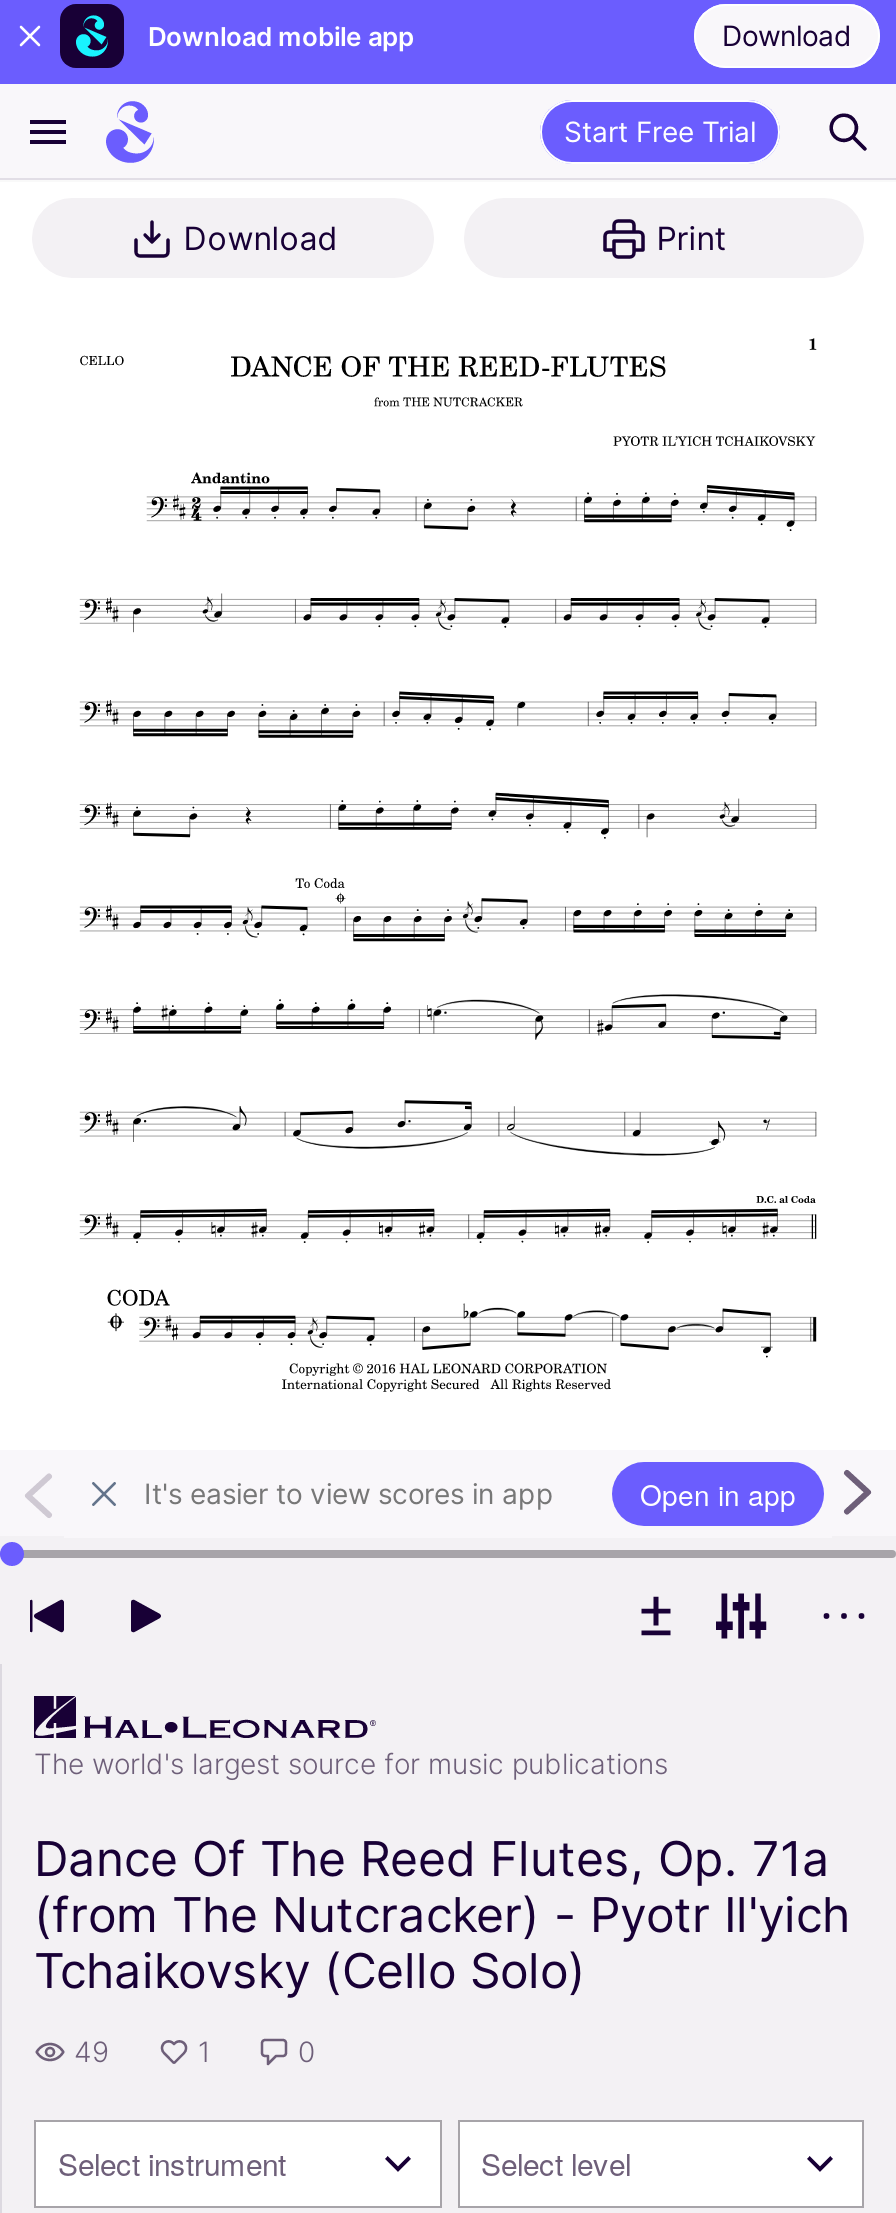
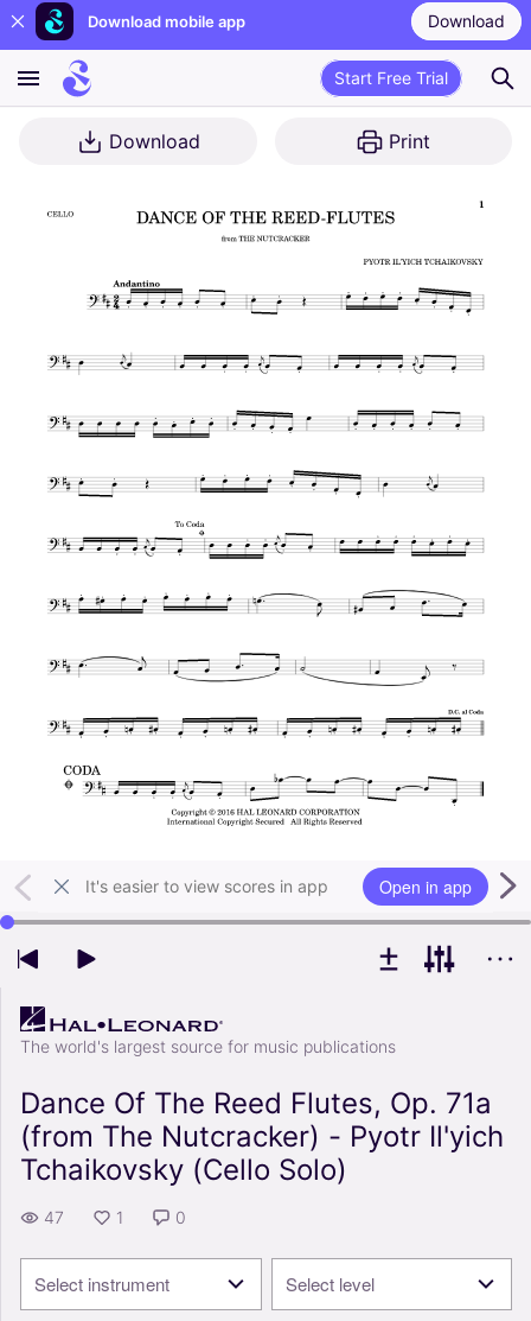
[74,2033,110,2067] 49 -> [44,1206,64,1227] 47

